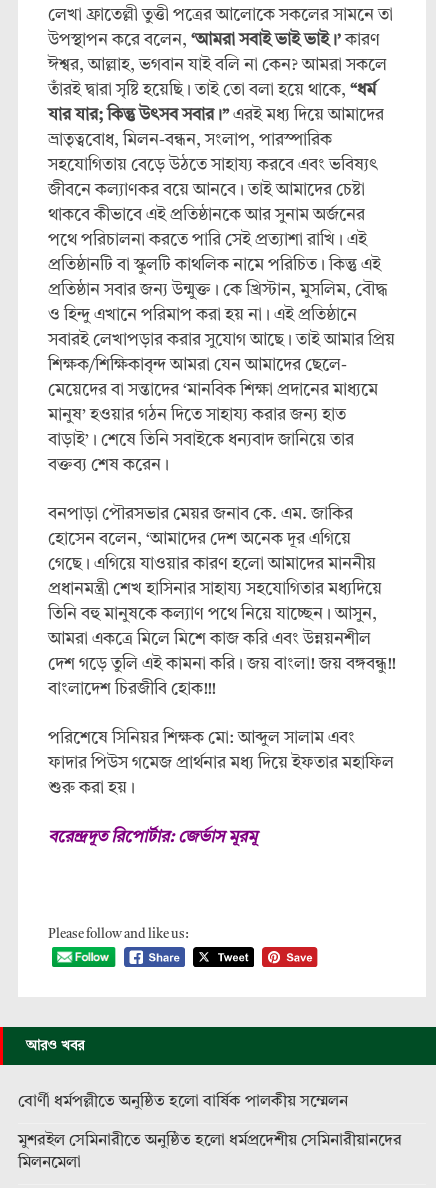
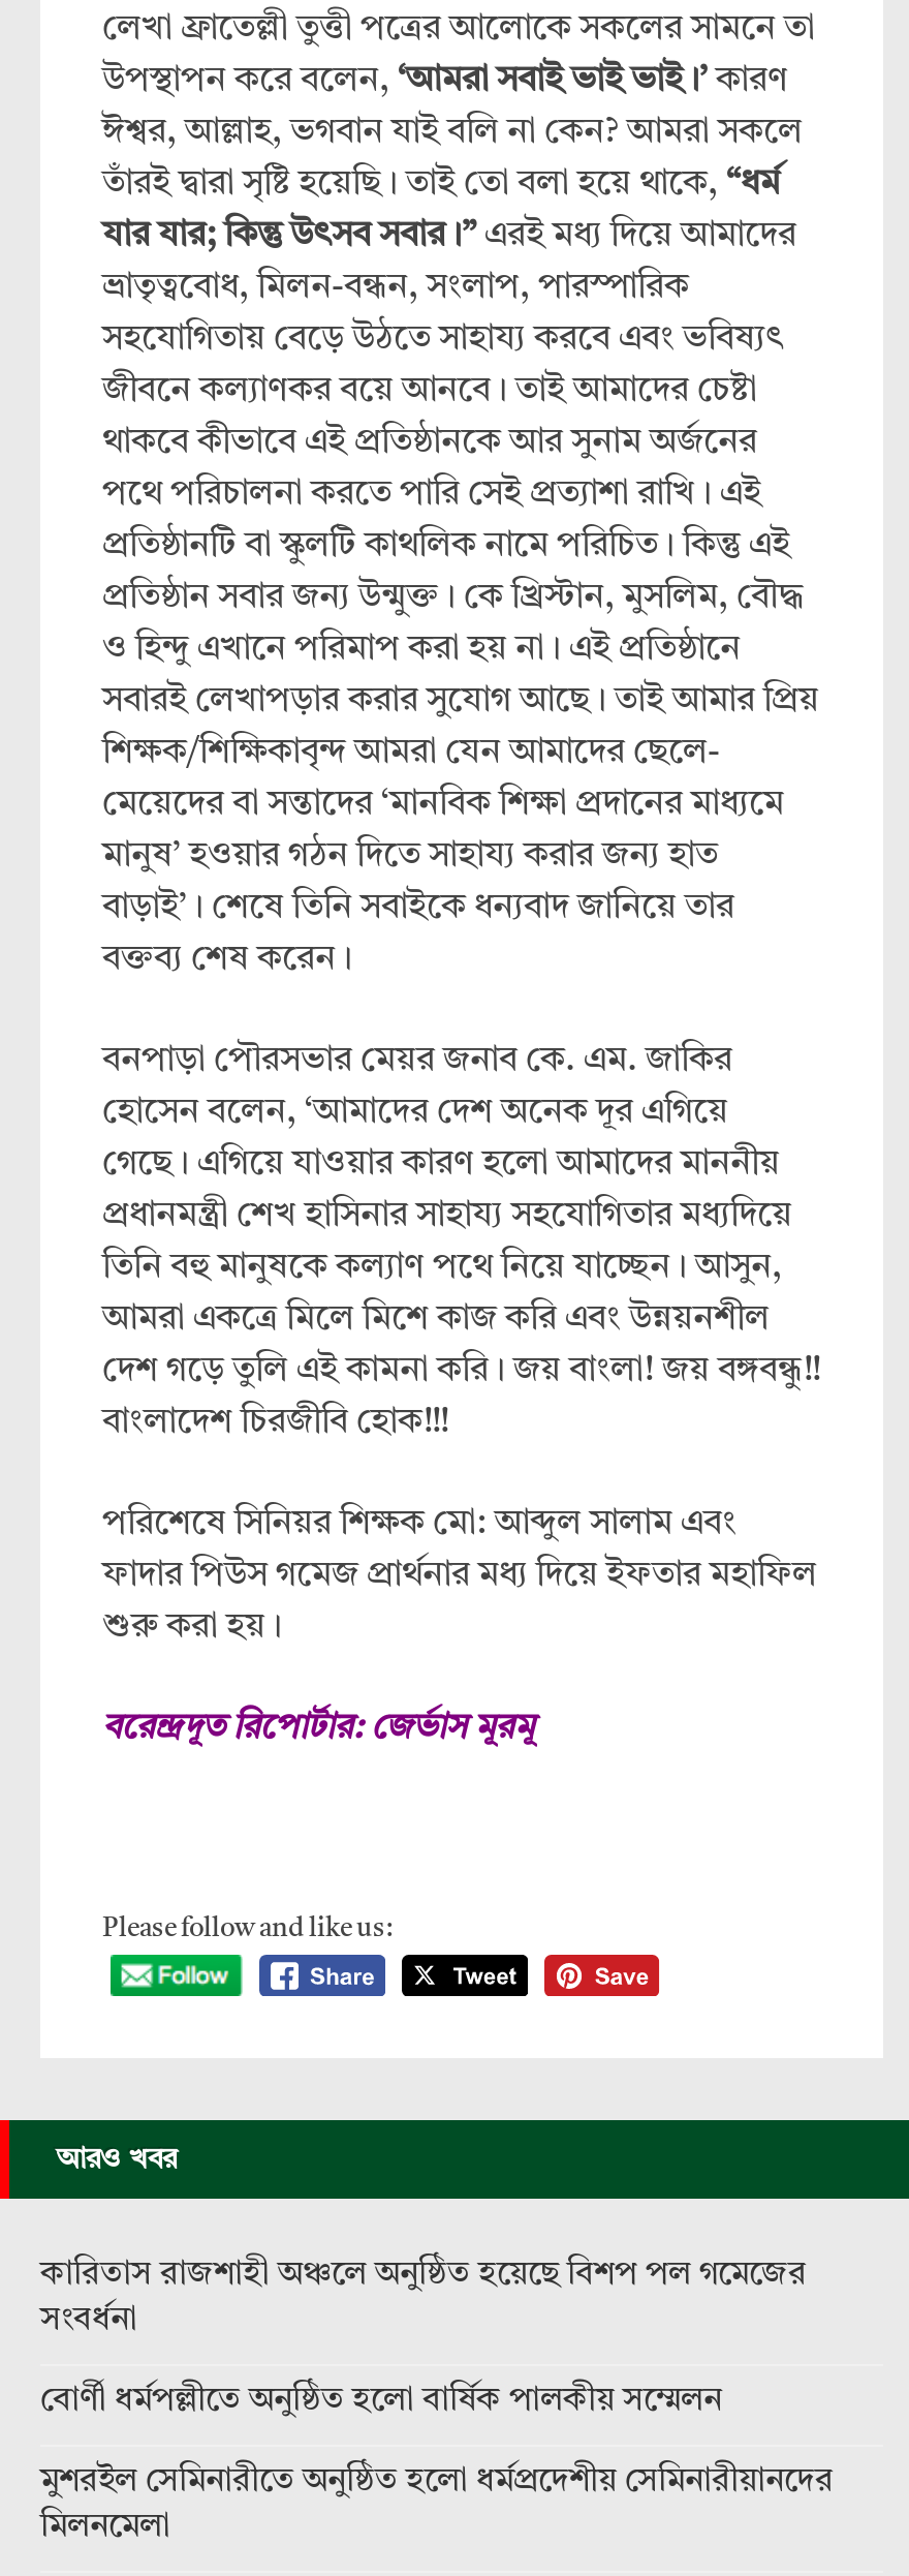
none -> [40,2259,807,2338] কারিতাস রাজশাহী অঞ্চলে অনুষ্ঠিত হয়েছে বিশপ পল গমেজের | সংবর্ধনা

